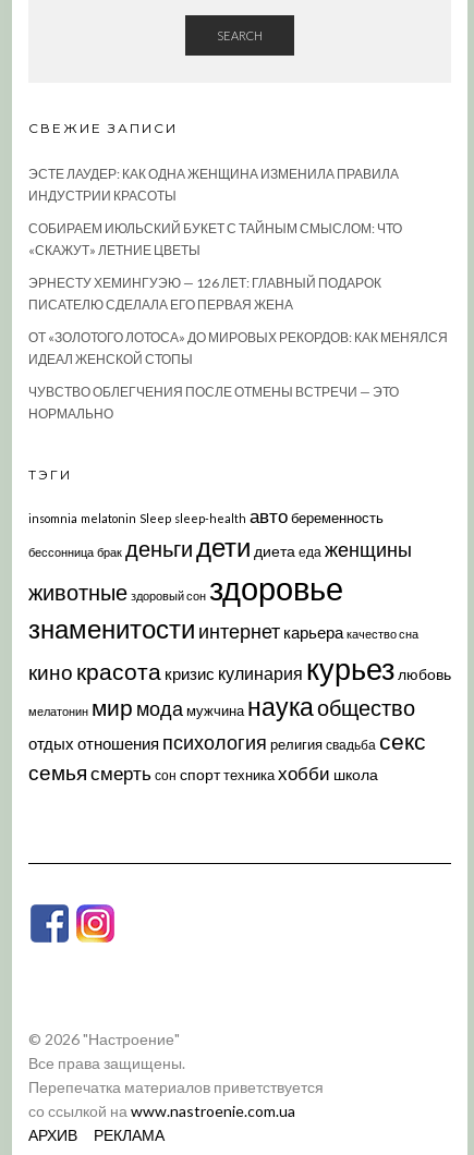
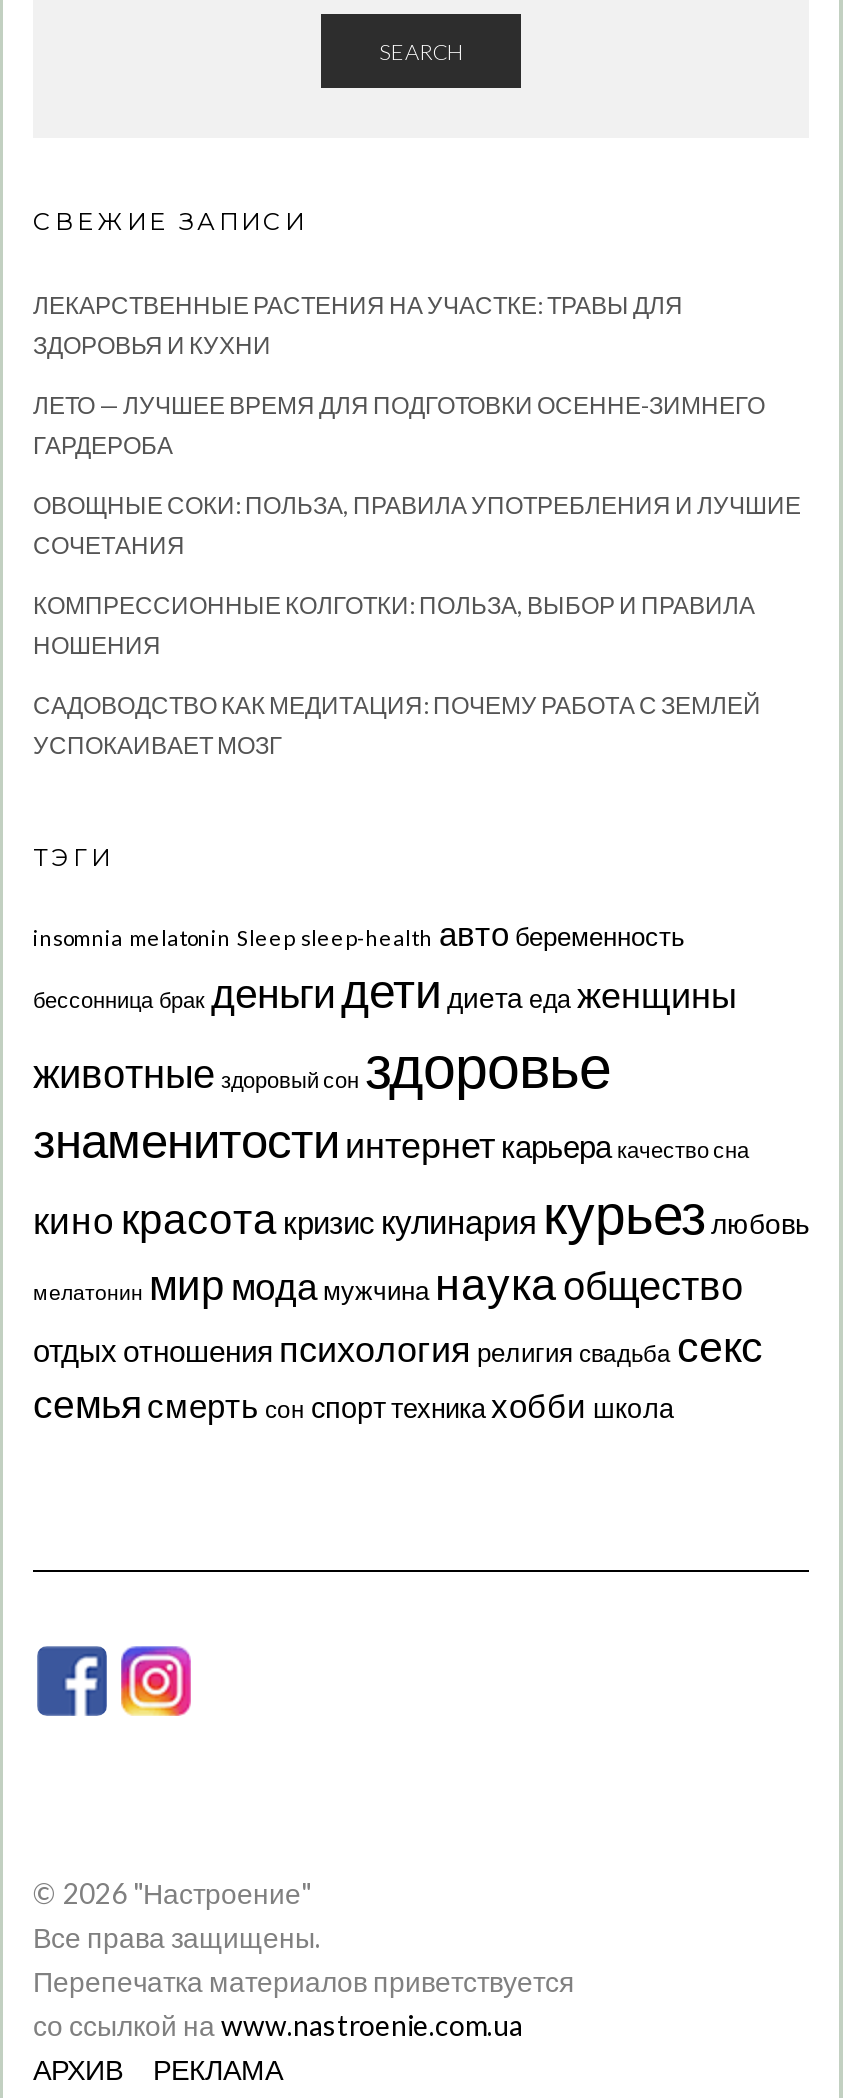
[28,165,399,203] ЭСТЕ ЛАУДЕР: КАК ОДНА ЖЕНЩИНА ИЗМЕНИЛА ПРАВИЛА | ИНДУСТРИИ КРАСОТЫ -> [33,289,683,359] ЛЕКАРСТВЕННЫЕ РАСТЕНИЯ НА УЧАСТКЕ: ТРАВЫ ДЛЯ | ЗДОРОВЬЯ И КУХНИ
[28,220,402,258] СОБИРАЕМ ИЮЛЬСКИЙ БУКЕТ С ТАЙНЫМ СМЫСЛОМ: ЧТО | «СКАЖУТ» ЛЕТНИЕ ЦВЕТЫ -> [33,389,765,459] ЛЕТО — ЛУЧШЕЕ ВРЕМЯ ДЛЯ ПОДГОТОВКИ ОСЕННЕ-ЗИМНЕГО | ГАРДЕРОБА
[28,274,381,312] ЭРНЕСТУ ХЕМИНГУЭЮ — 126 ЛЕТ: ГЛАВНЫЙ ПОДАРОК | ПИСАТЕЛЮ СДЕЛАЛА ЕГО ПЕРВАЯ ЖЕНА -> [33,489,801,559] ОВОЩНЫЕ СОКИ: ПОЛЬЗА, ПРАВИЛА УПОТРЕБЛЕНИЯ И ЛУЧШИЕ | СОЧЕТАНИЯ
[28,329,448,367] ОТ «ЗОЛОТОГО ЛОТОСА» ДО МИРОВЫХ РЕКОРДОВ: КАК МЕНЯЛСЯ | ИДЕАЛ ЖЕНСКОЙ СТОПЫ -> [33,589,755,659] КОМПРЕССИОННЫЕ КОЛГОТКИ: ПОЛЬЗА, ВЫБОР И ПРАВИЛА | НОШЕНИЯ
[28,383,399,421] ЧУВСТВО ОБЛЕГЧЕНИЯ ПОСЛЕ ОТМЕНЫ ВСТРЕЧИ — ЭТО | НОРМАЛЬНО -> [33,689,761,759] САДОВОДСТВО КАК МЕДИТАЦИЯ: ПОЧЕМУ РАБОТА С ЗЕМЛЕЙ | УСПОКАИВАЕТ МОЗГ

